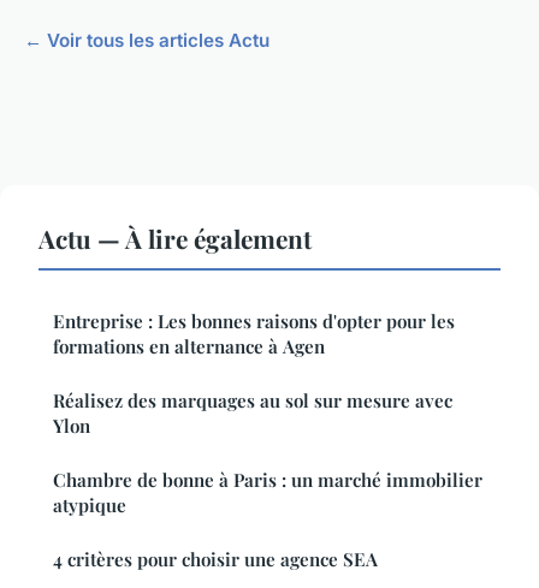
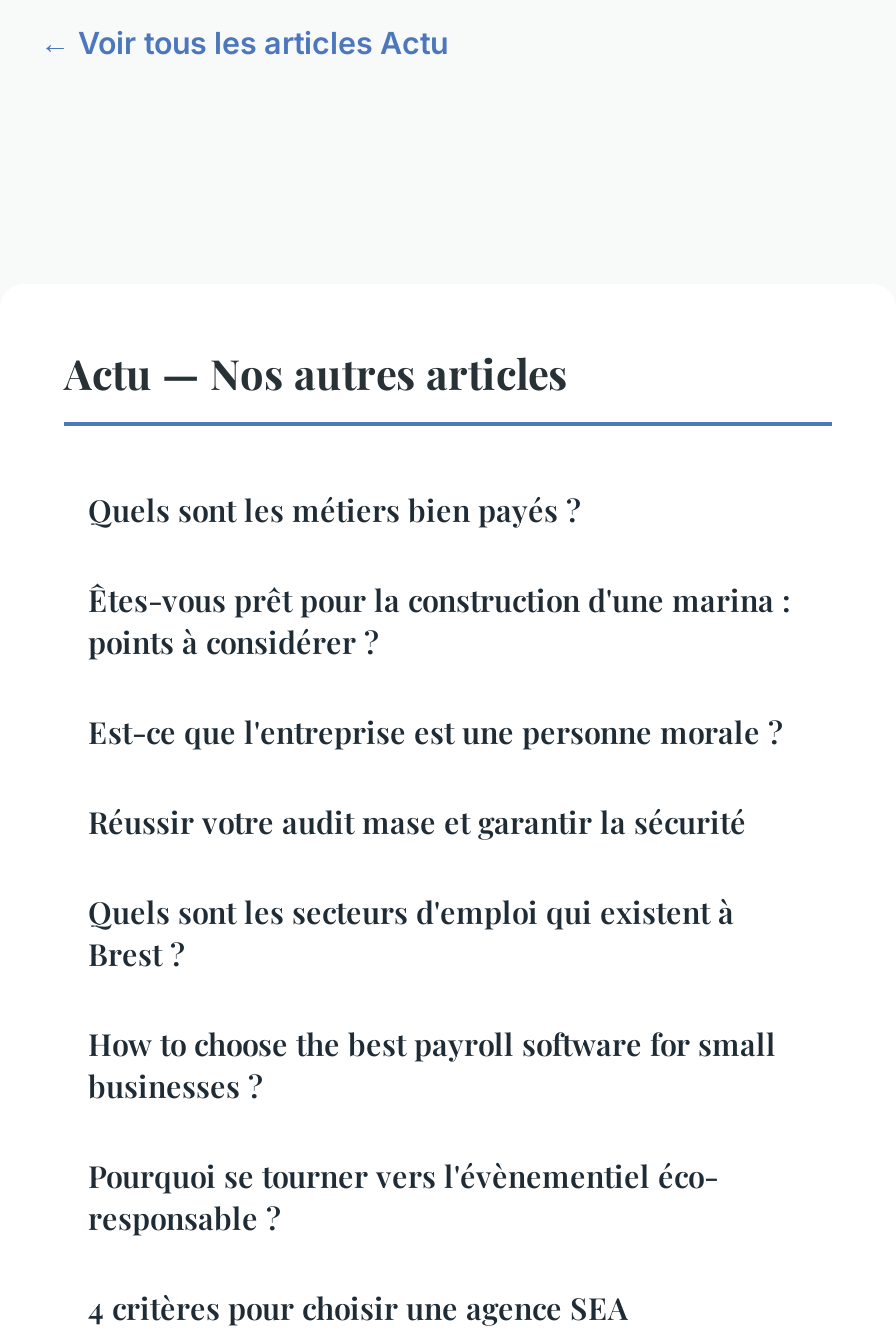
[38,221,482,517] Actu — À lire également | Entreprise : Les bonnes raisons d'opter pour les | formations en alternance à Agen | Réalisez des marquages au sol sur mesure avec | Ylon | Chambre de bonne à Paris : un marché immobilier | atypique -> [64,344,790,1238] Actu — Nos autres articles | Quels sont les métiers bien payés ? | Êtes-vous prêt pour la construction d'une marina : | points à considérer ? | Est-ce que l'entreprise est une personne morale ? | Réussir votre audit mase et garantir la sécurité | Quels sont les secteurs d'emploi qui existent à | Brest ? | How to choose the best payroll software for small | businesses ? | Pourquoi se tourner vers l'évènementiel éco- | responsable ?

